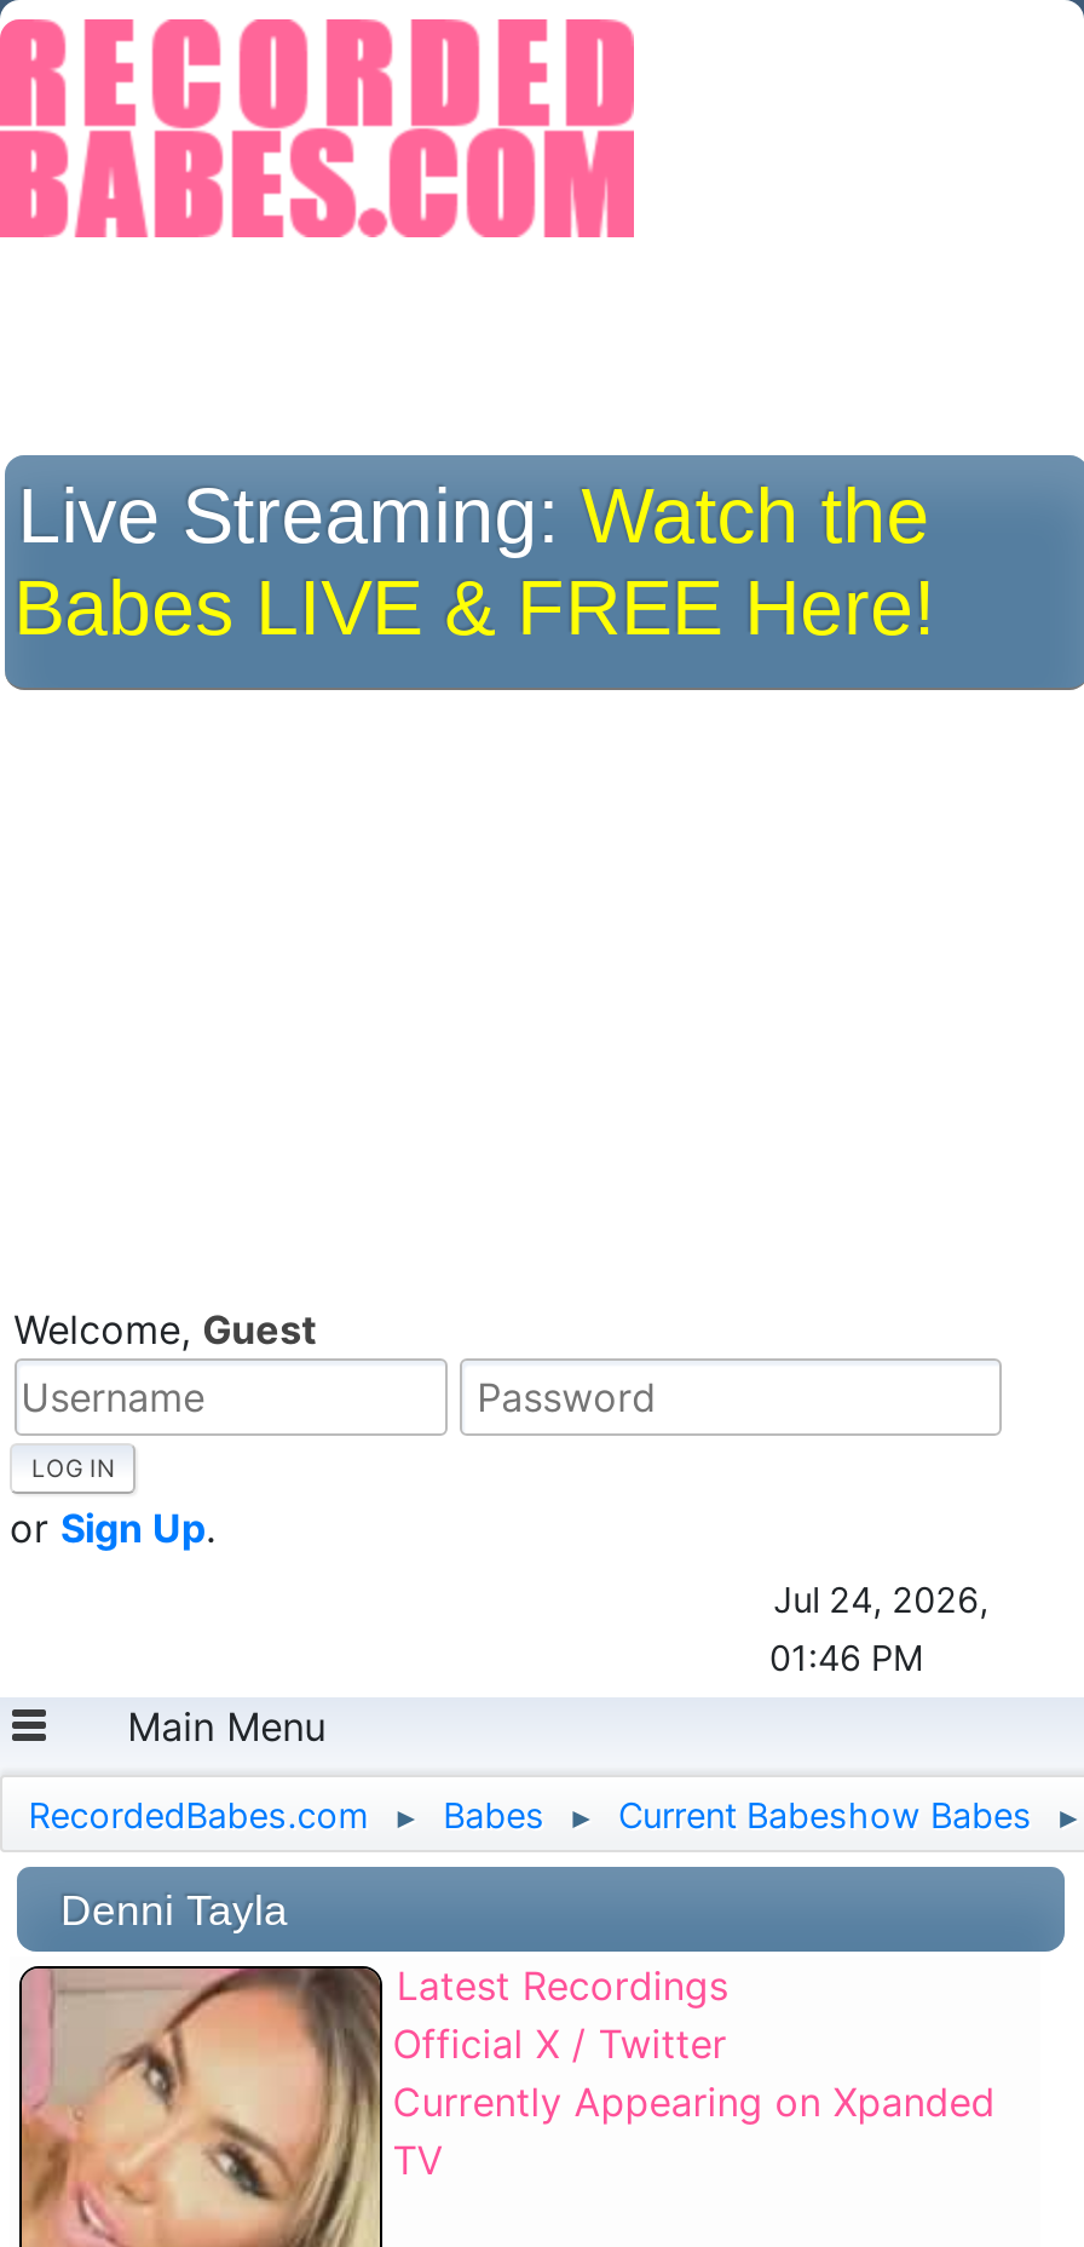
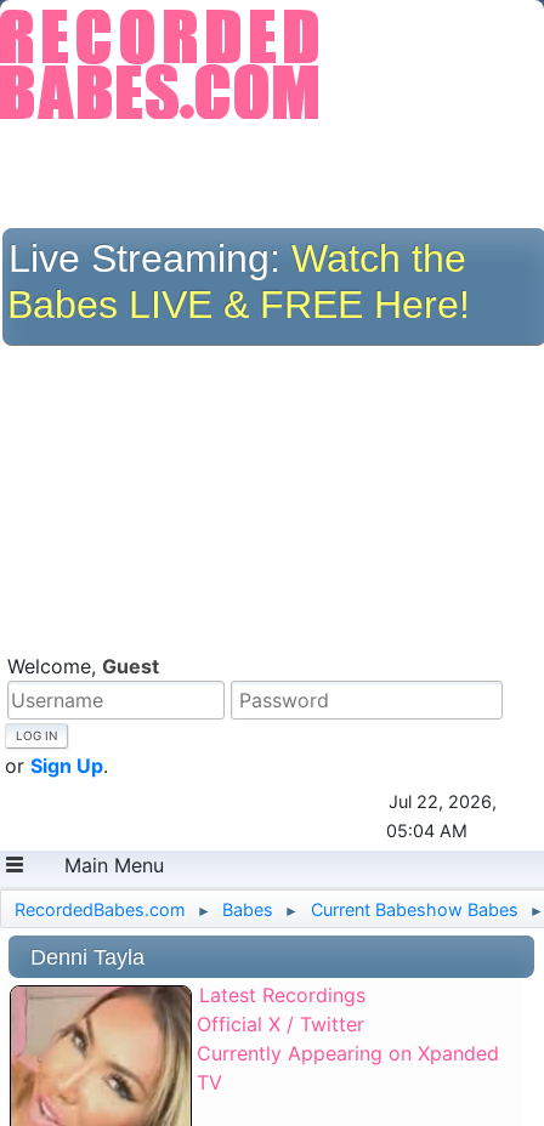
[769,1579,989,1678] Jul 24, 2026, | 01:46 PM -> [386,791,496,841] Jul 22, 2026, | 05:04 AM

